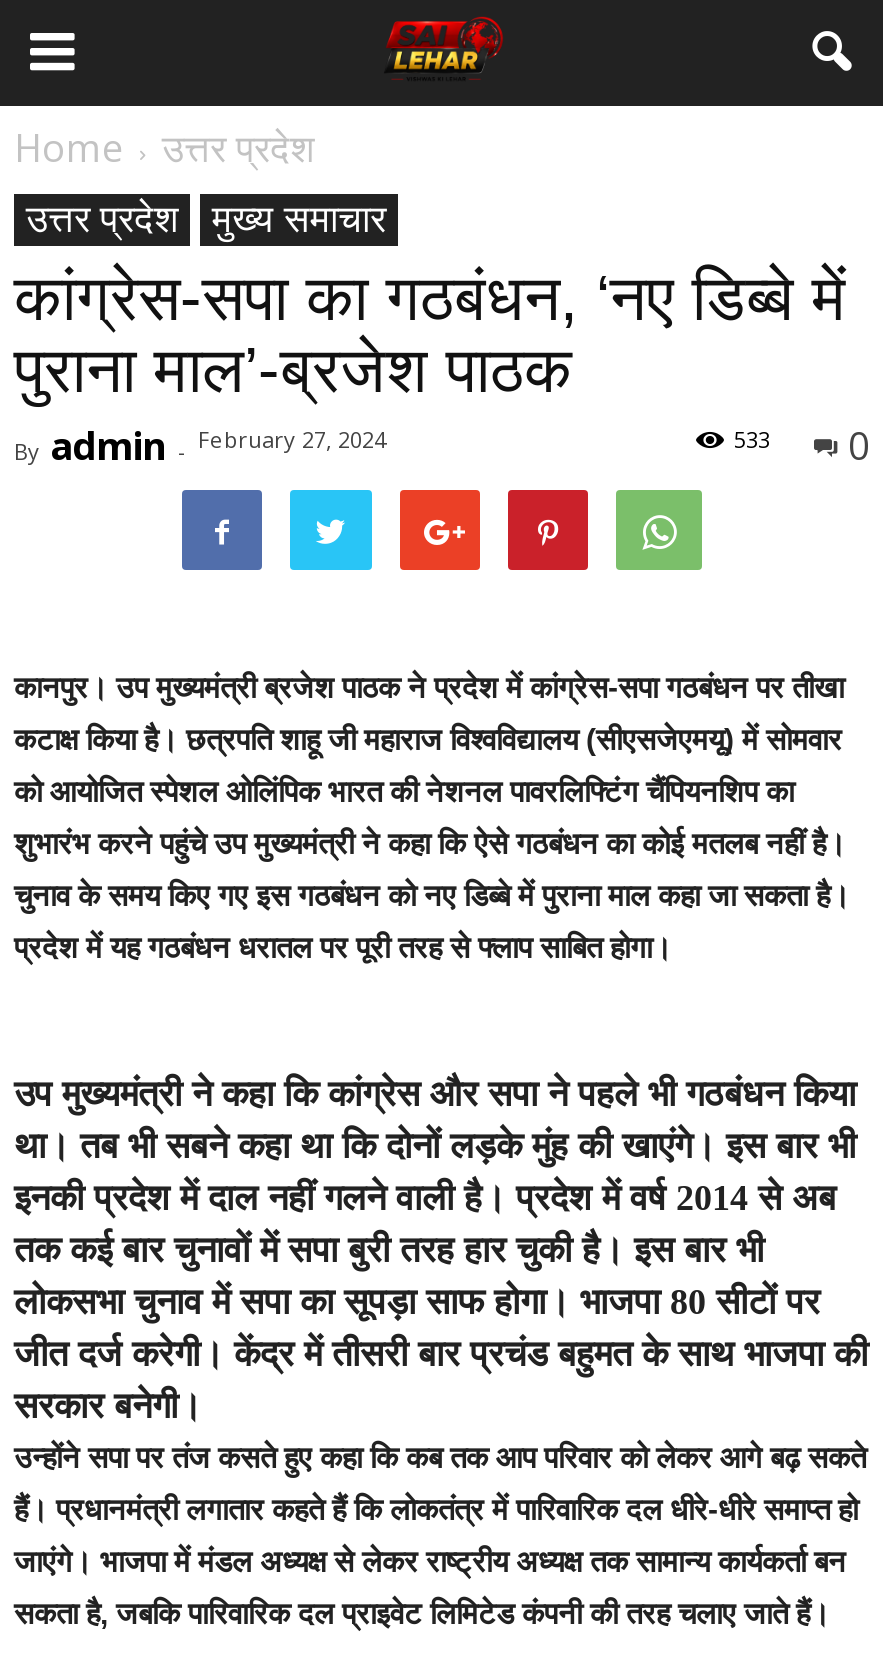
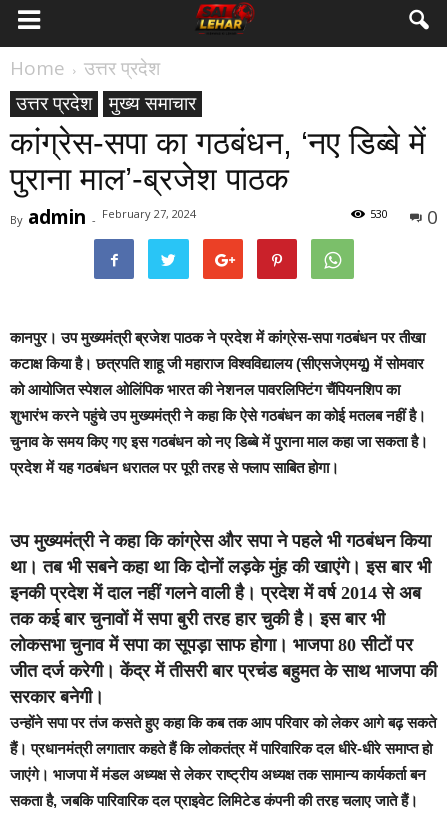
[734,424,770,454] 533 -> [370,206,388,221] 530

